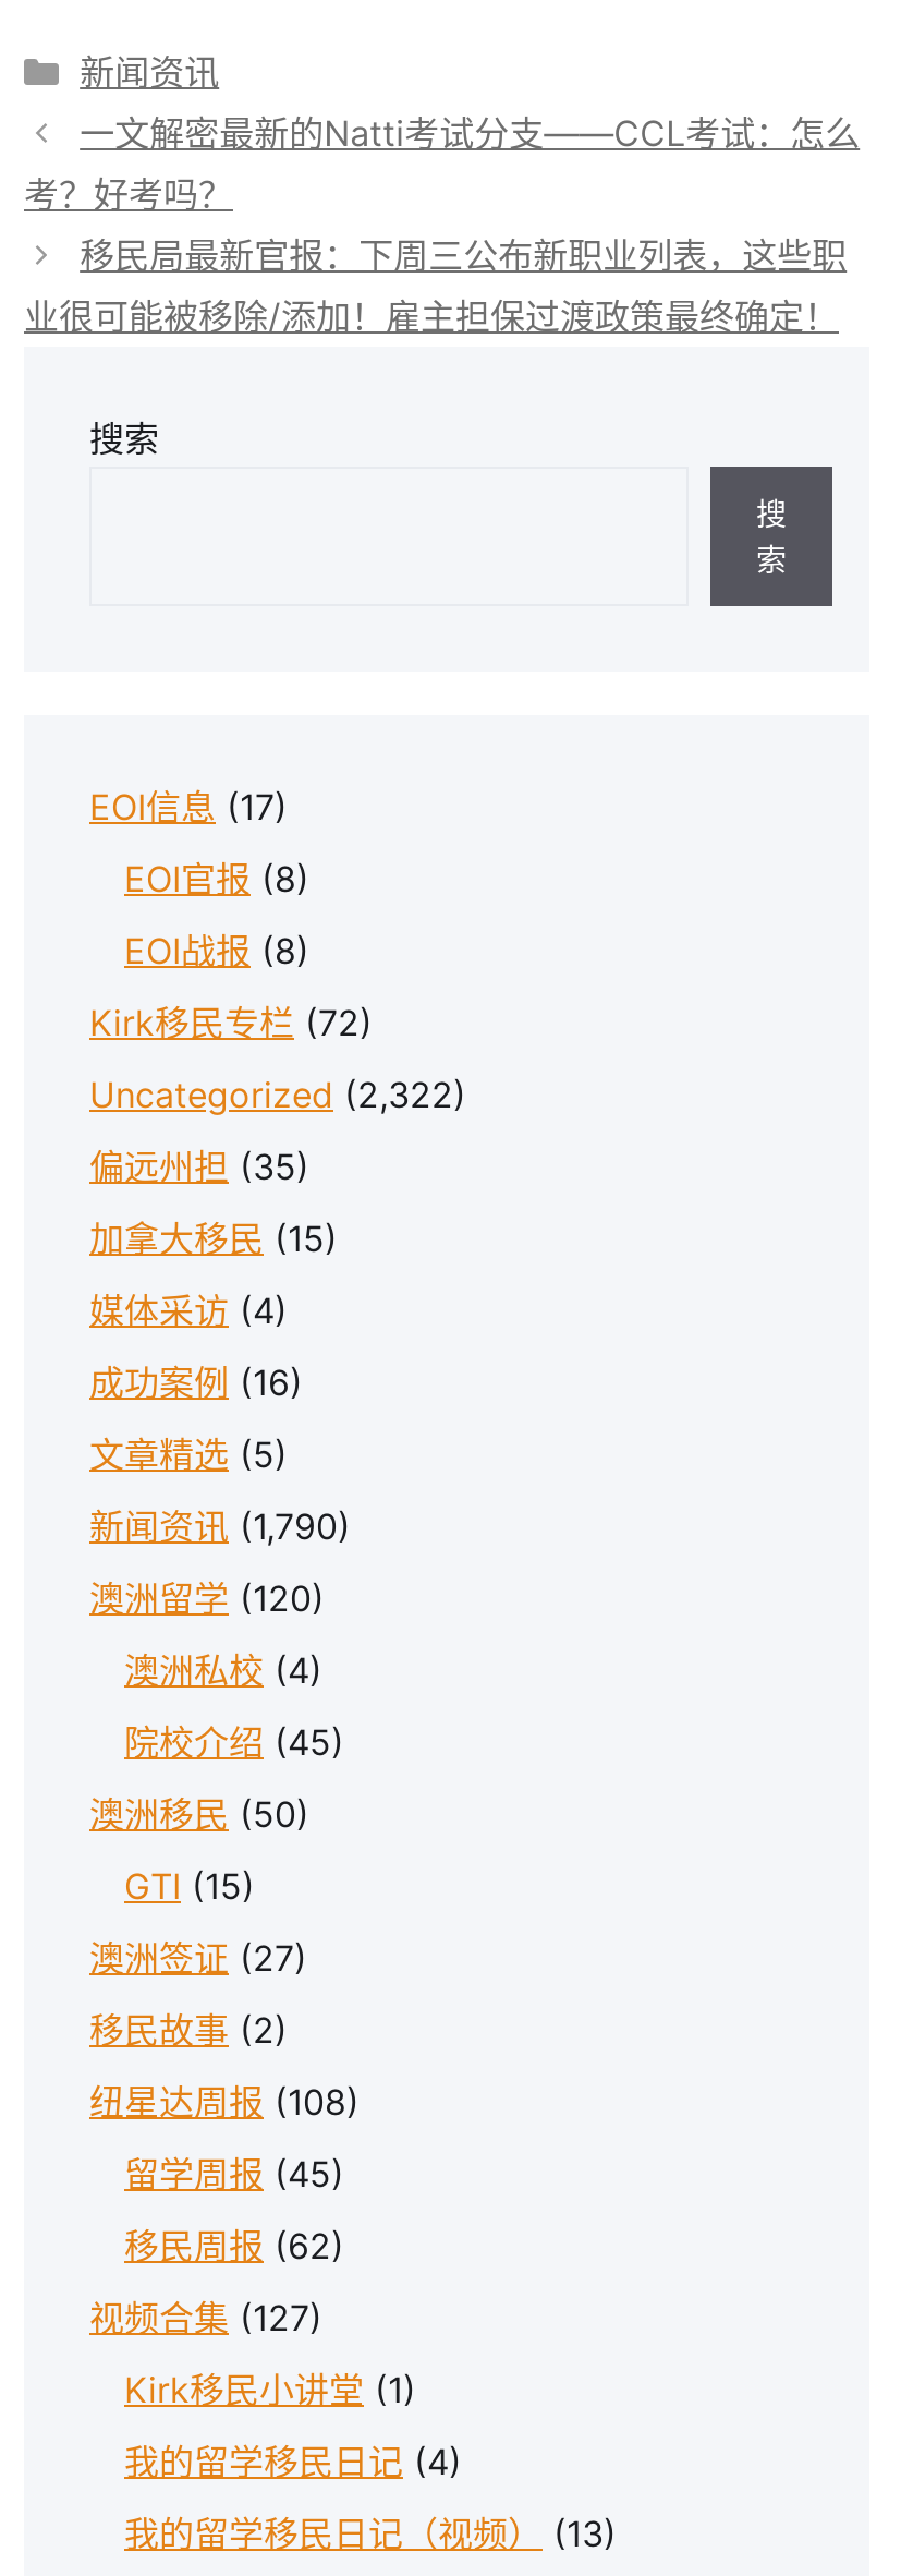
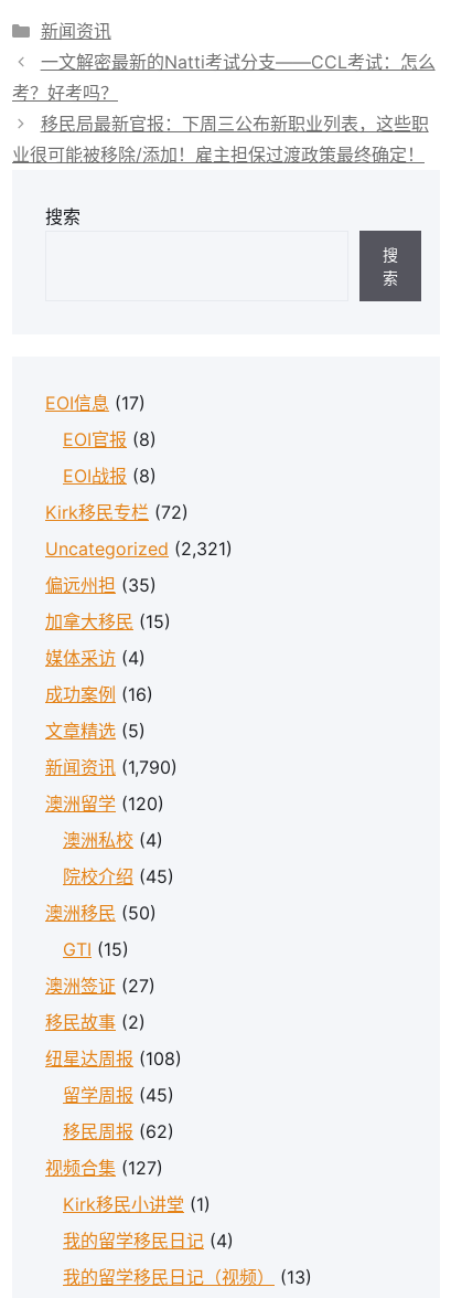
[89,1073,466,1116] Uncategorized (2,322) -> [45,538,233,560] Uncategorized (2,321)

